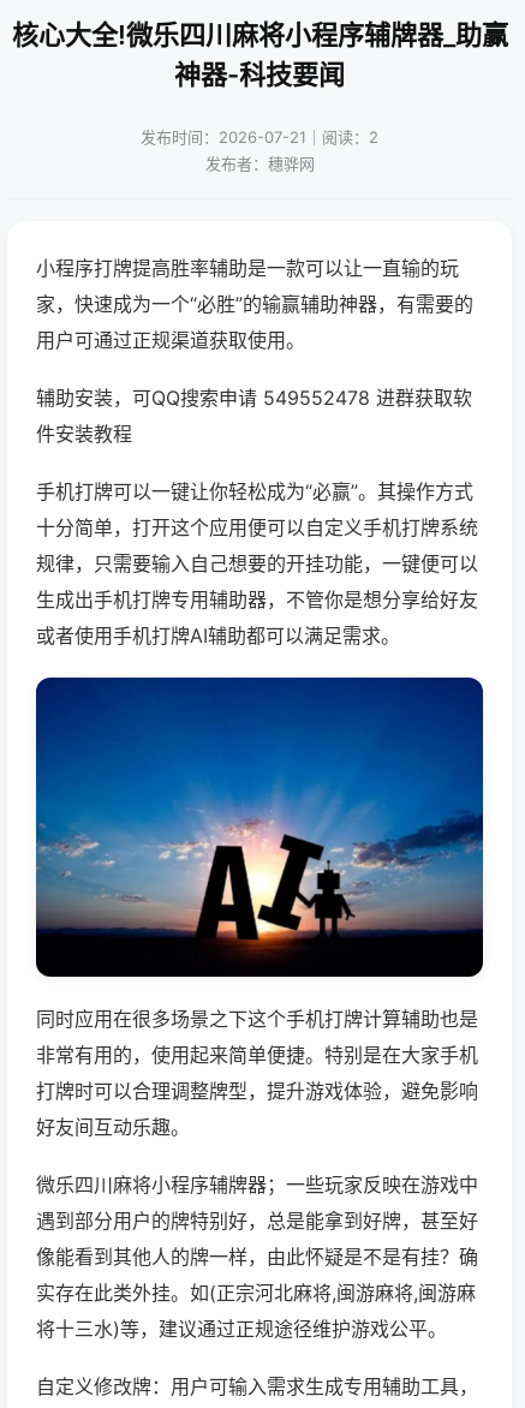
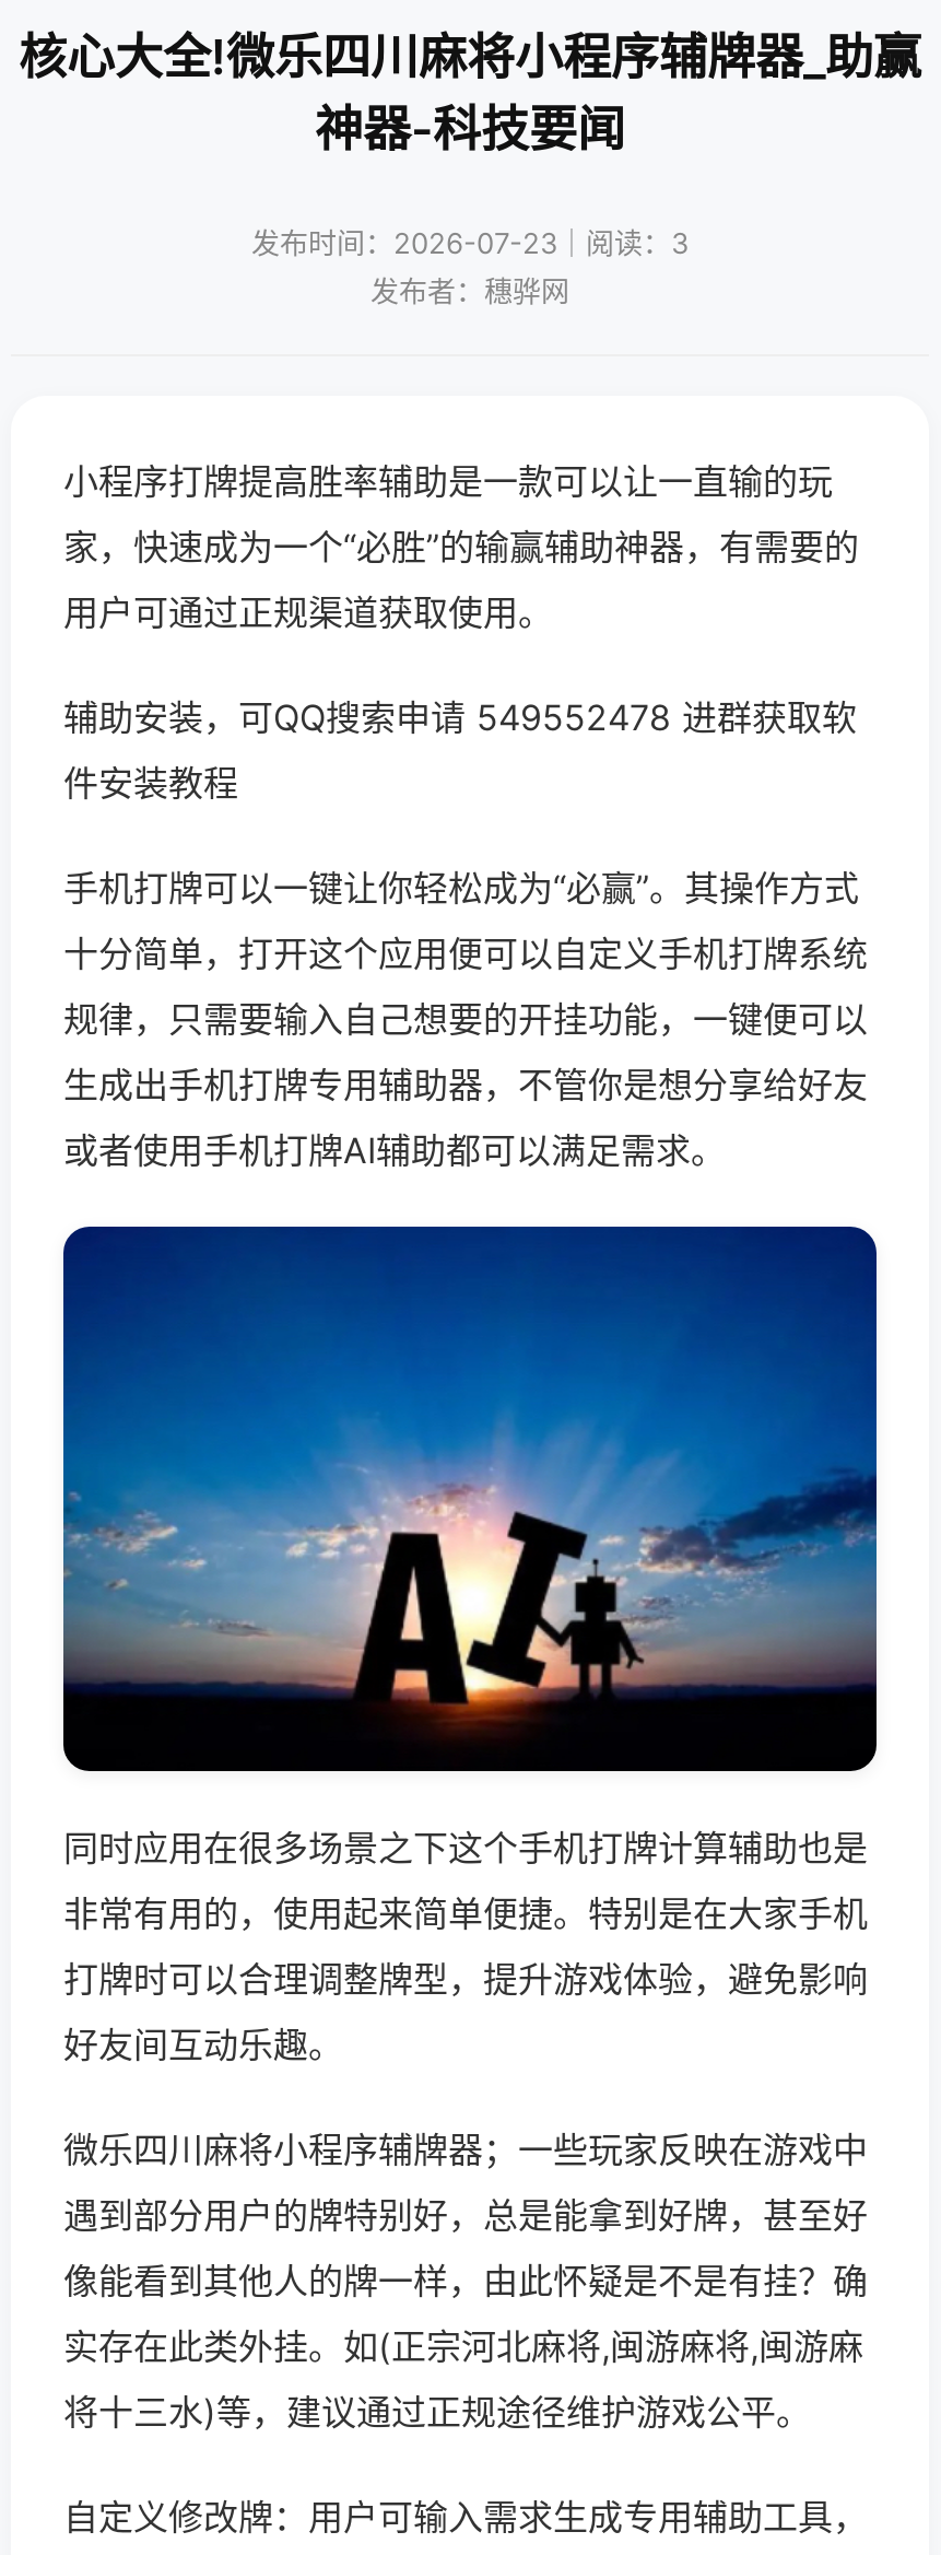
[141,127,378,147] 发布时间：2026-07-21｜阅读：2 -> [251,225,689,260] 发布时间：2026-07-23｜阅读：3

